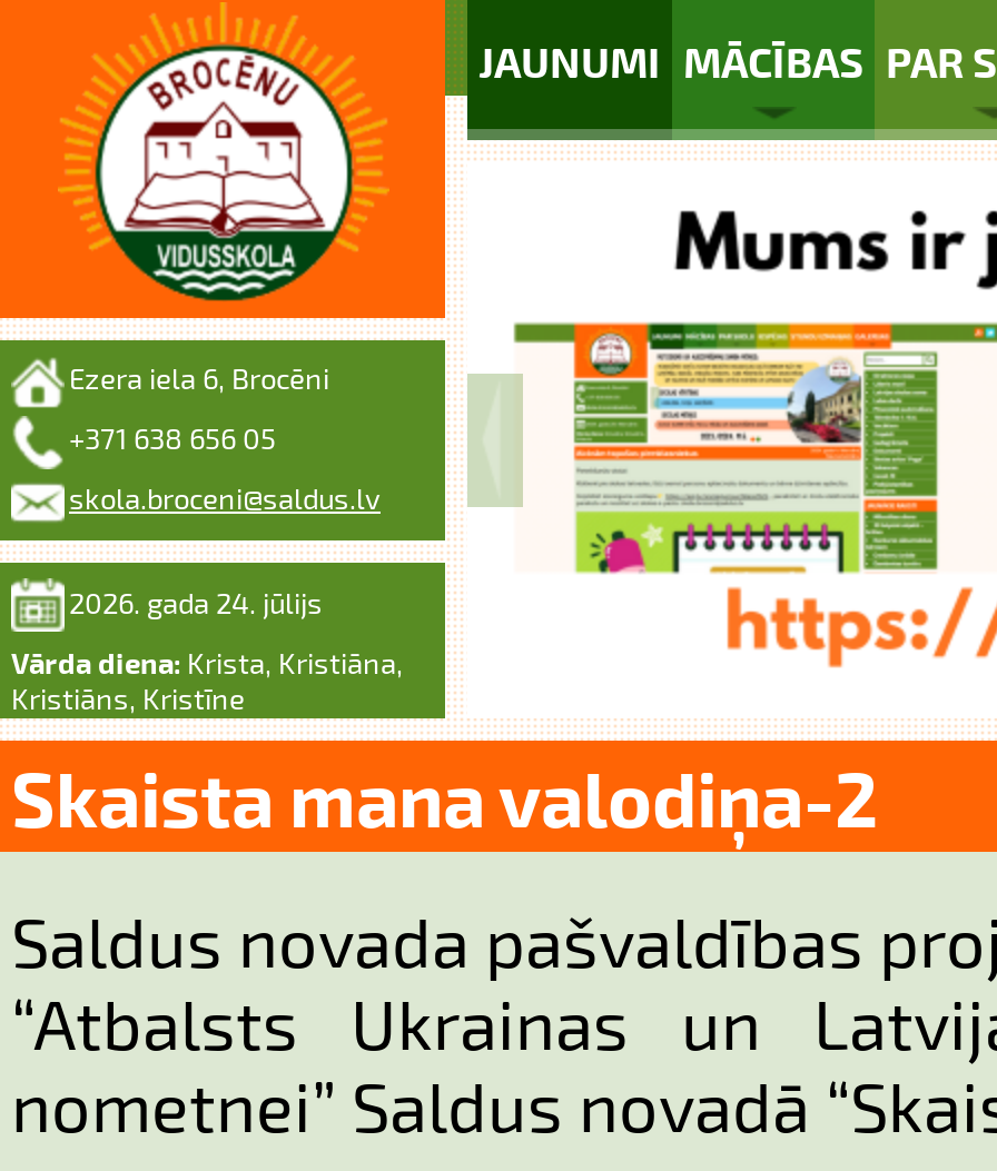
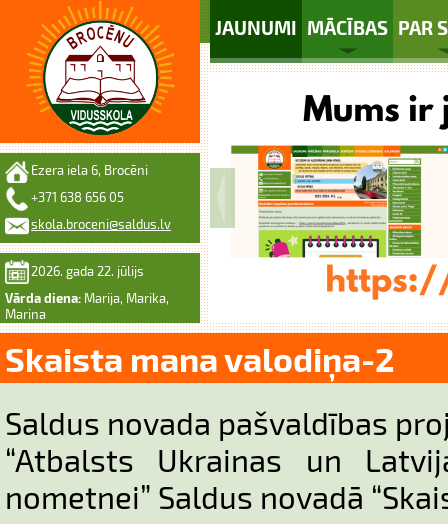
[69,585,323,621] 2026. gada 24. jūlijs -> [31,263,144,279] 2026. gada 22. jūlijs
[11,645,403,716] Vārda diena: Krista, Kristiāna, | Kristiāns, Kristīne -> [5,290,169,322] Vārda diena: Marija, Marika, | Marina

